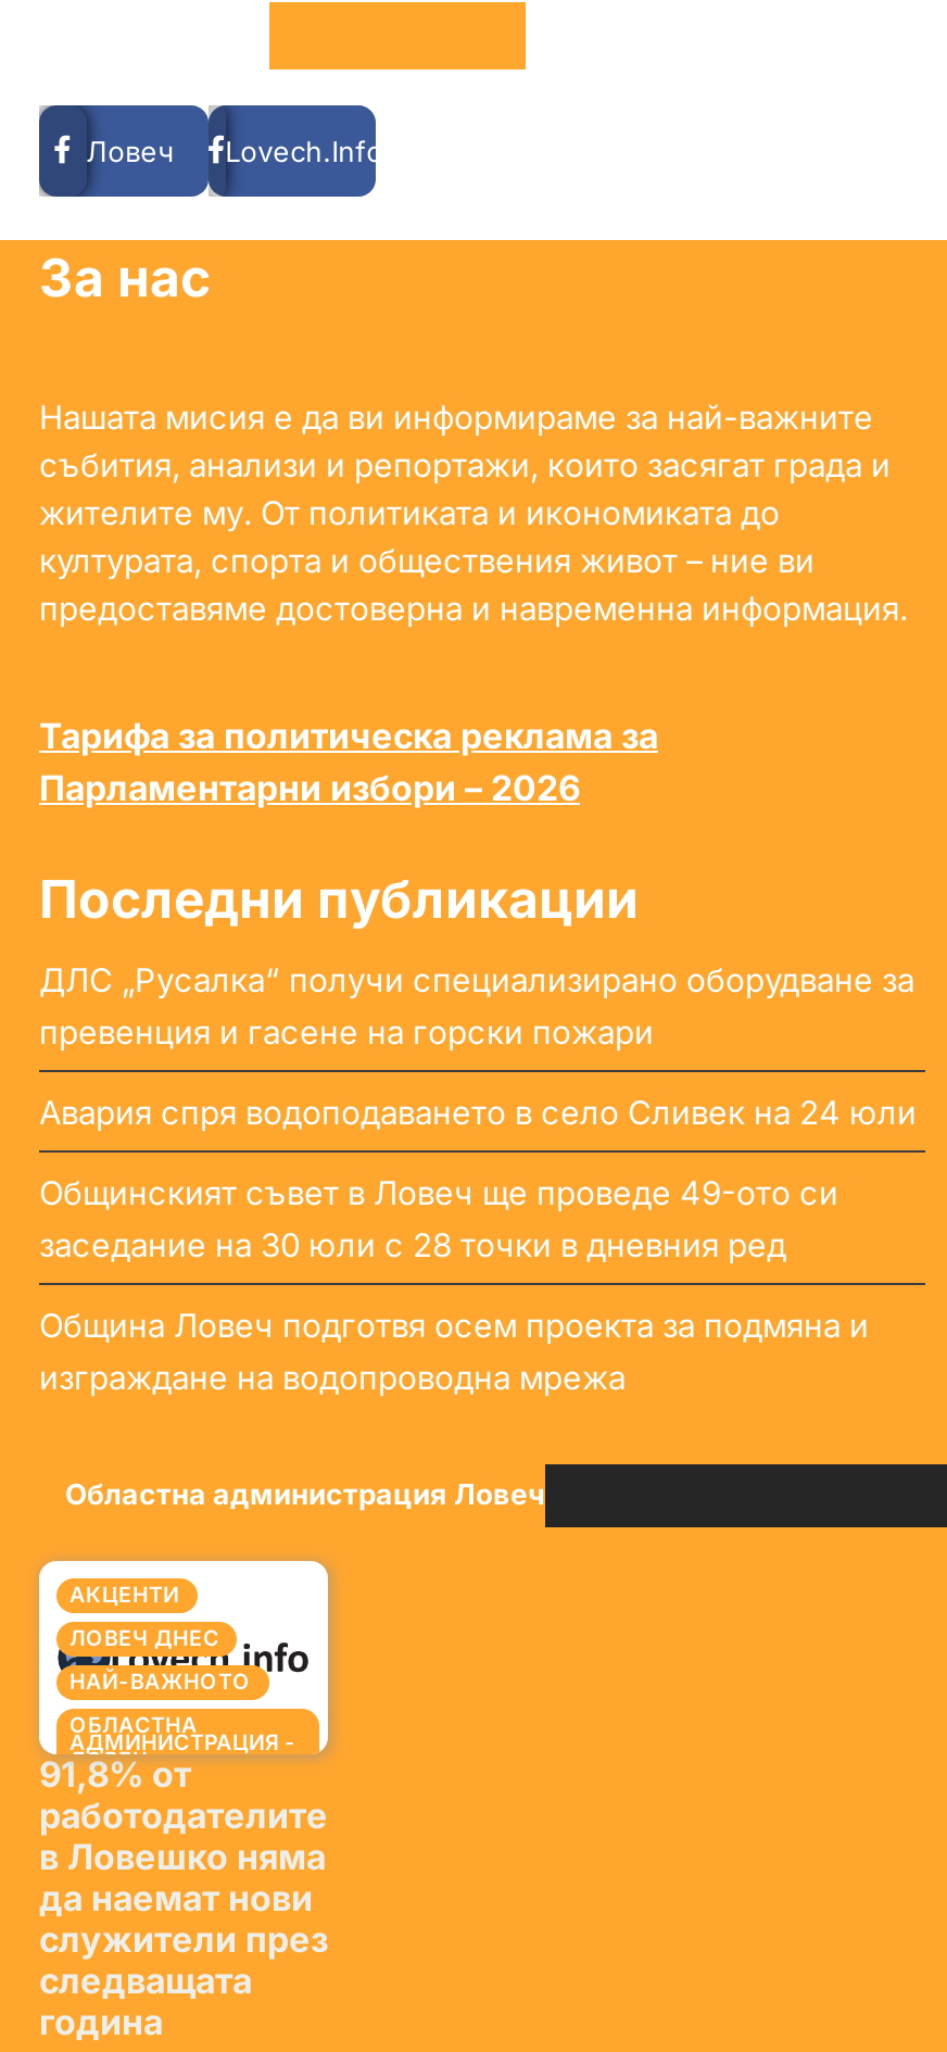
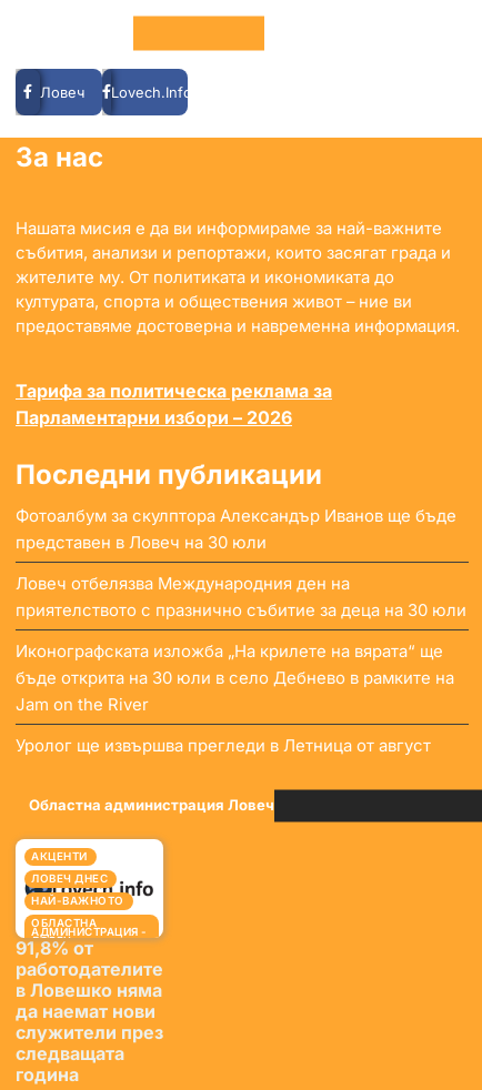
[39,962,914,1053] ДЛС „Русалка“ получи специализирано оборудване за | превенция и гасене на горски пожари -> [16,506,456,553] Фотоалбум за скулптора Александър Иванов ще бъде | представен в Ловеч на 30 юли
[39,1095,917,1134] Авария спря водоподаването в село Сливек на 24 юли -> [16,574,466,621] Ловеч отбелязва Международния ден на | приятелството с празнично събитие за деца на 30 юли
[39,1175,838,1266] Общинският съвет в Ловеч ще проведе 49-ото си | заседание на 30 юли с 28 точки в дневния ред -> [16,642,454,715] Иконографската изложба „На крилете на вярата“ ще | бъде открита на 30 юли в село Дебнево в рамките на | Jam on the River
[39,1307,869,1399] Община Ловеч подготвя осем проекта за подмяна и | изграждане на водопроводна мрежа -> [16,736,431,756] Уролог ще извършва прегледи в Летница от август

